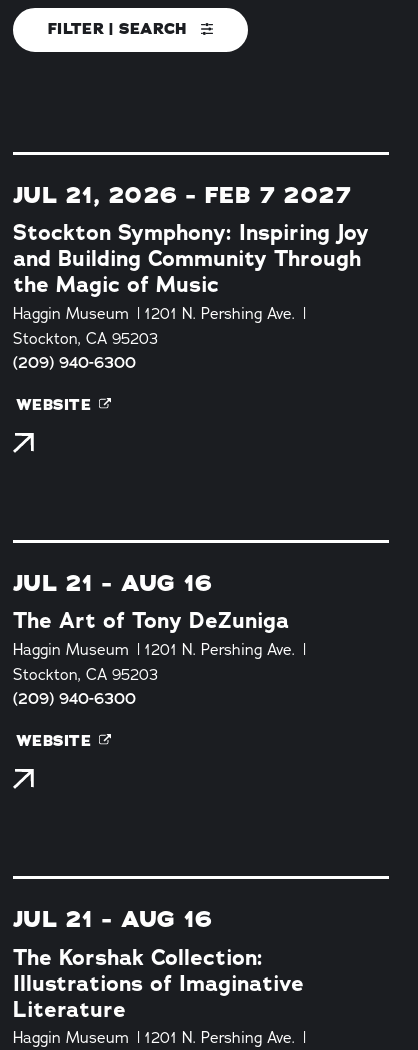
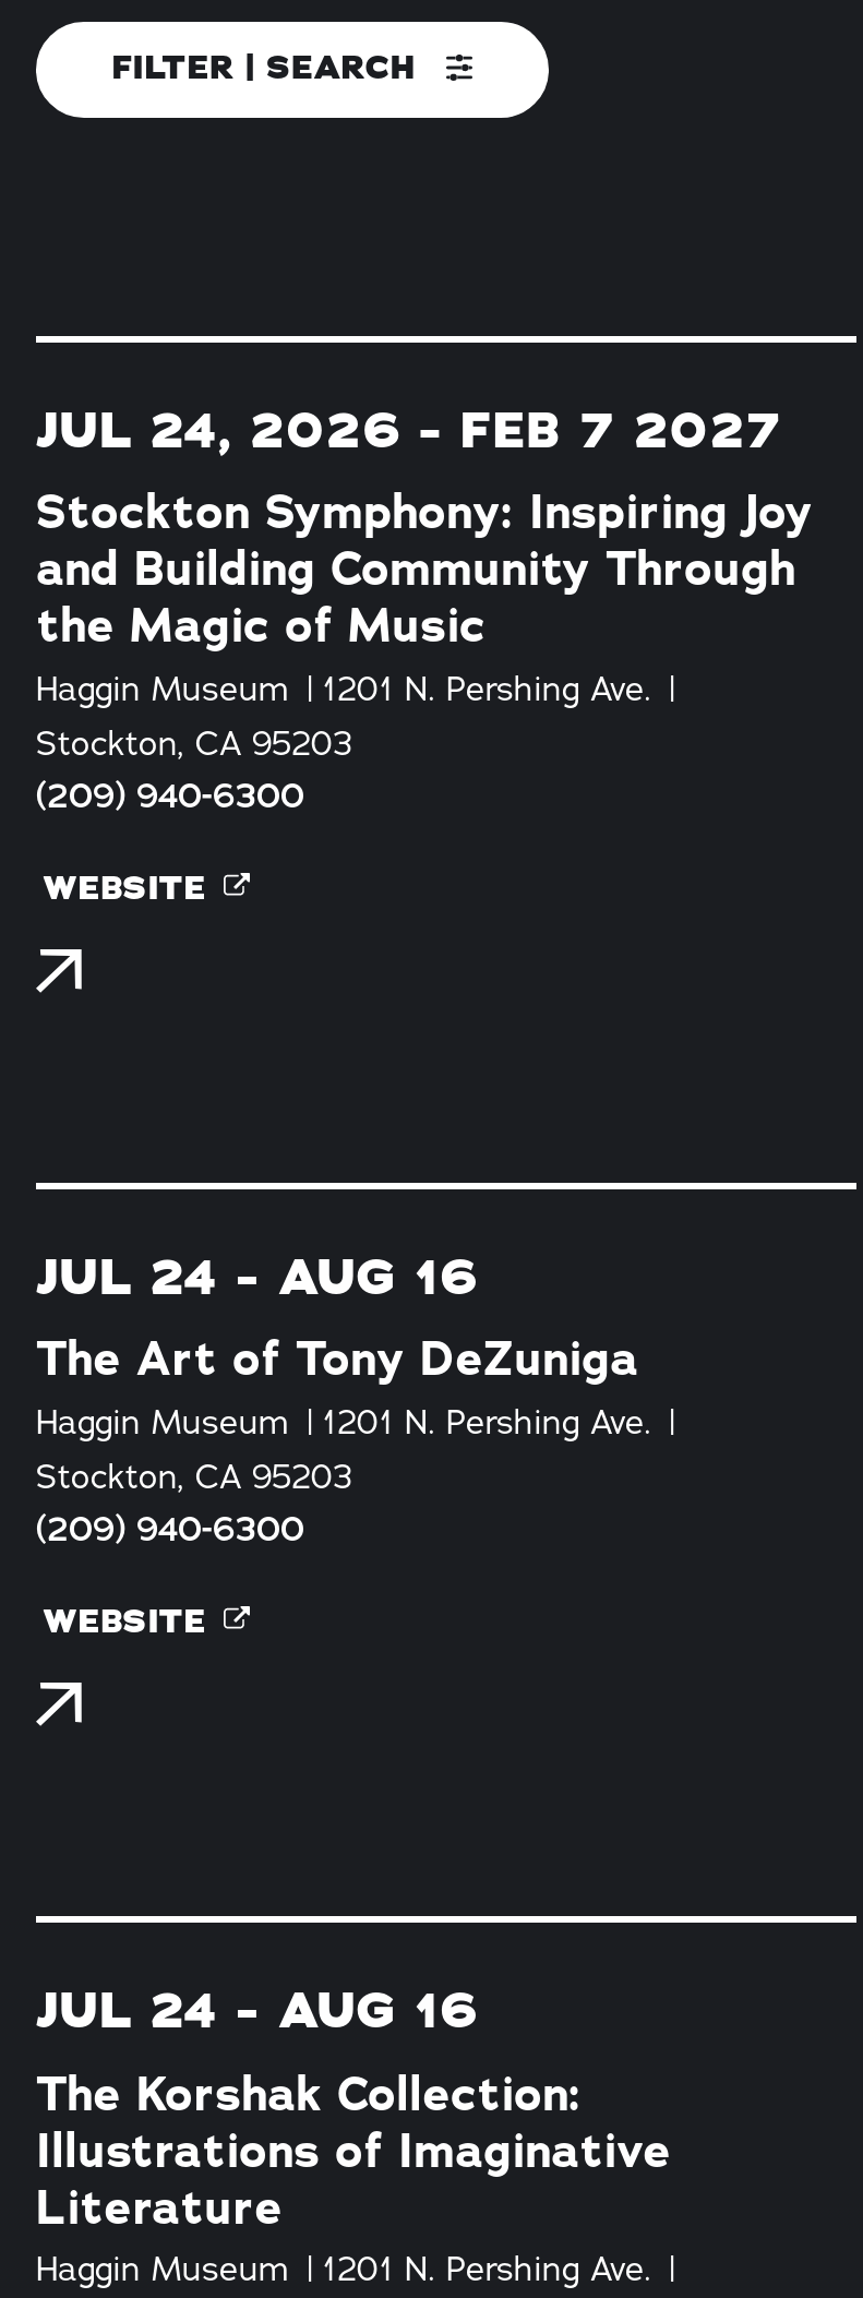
[13,180,352,210] JUL 21, 2026 - FEB 7 2027 -> [36,398,783,464] JUL 24, 2026 - FEB 7 2027
[13,569,213,599] JUL 21 - AUG 16 -> [36,1245,479,1311] JUL 24 - AUG 16
[13,905,213,935] JUL 21 - AUG 16 -> [36,1979,479,2045] JUL 24 - AUG 16

